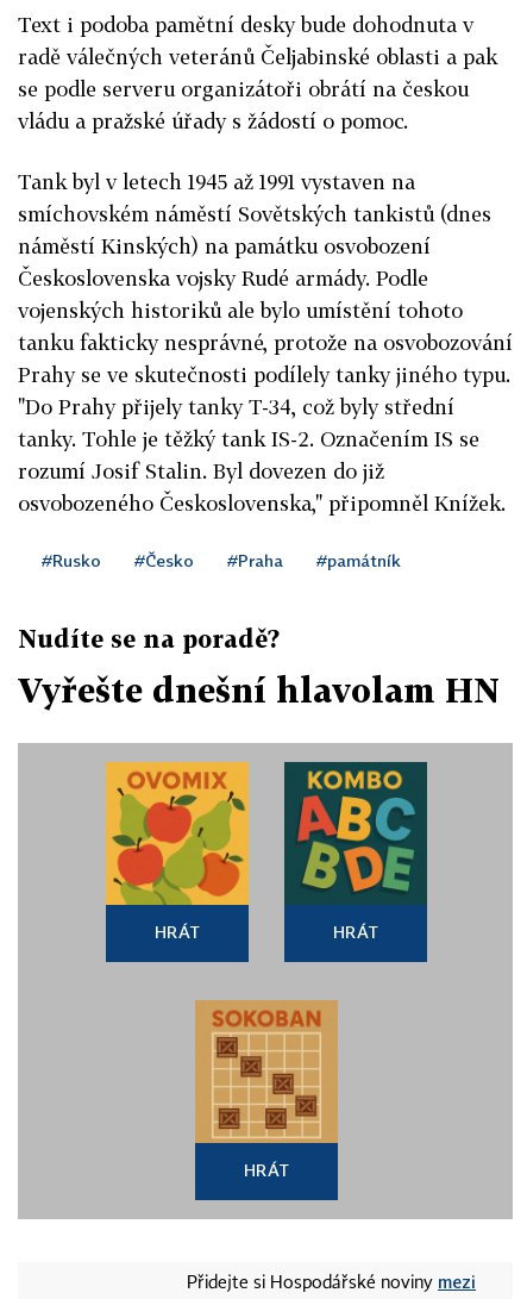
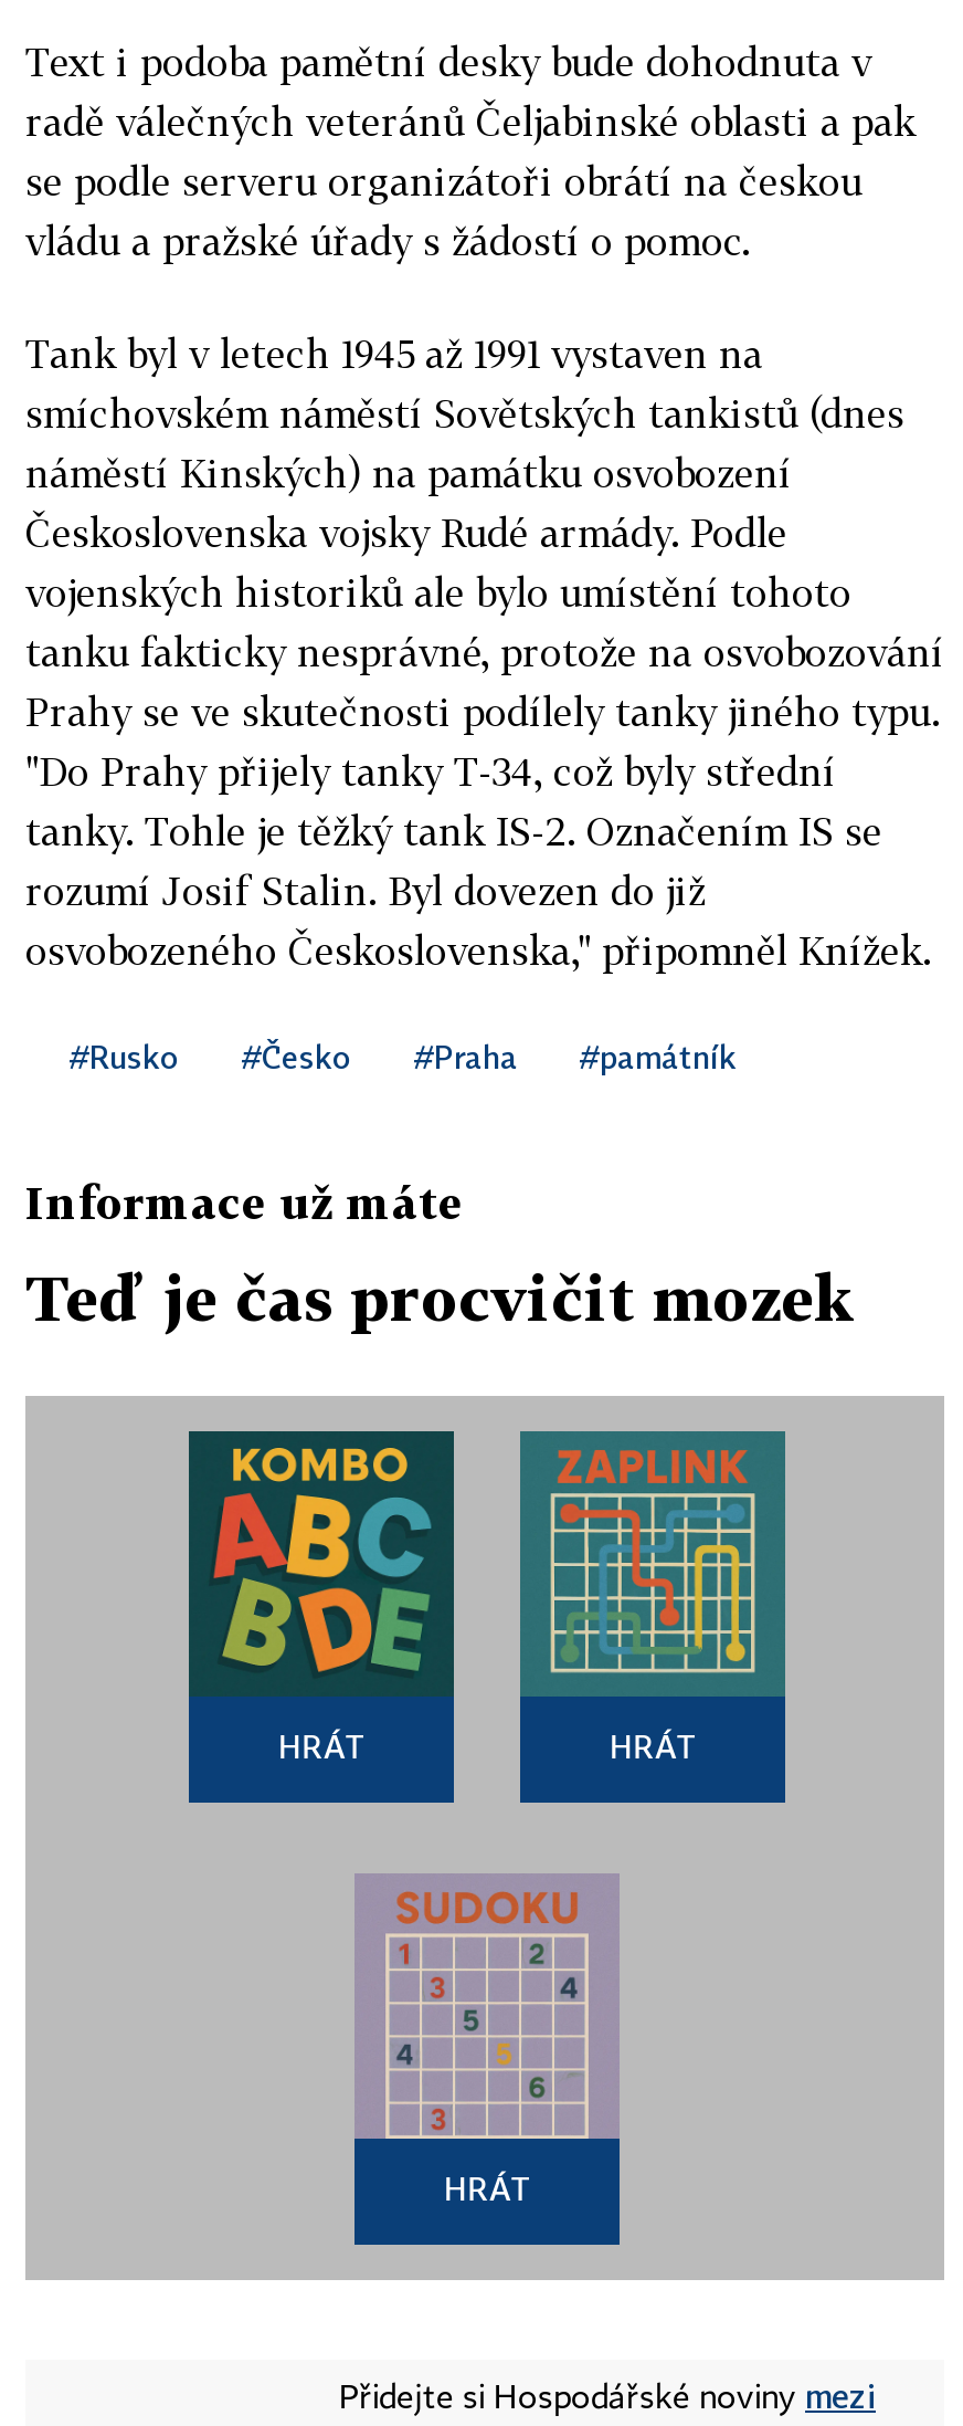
[18,624,280,652] Nudíte se na poradě? -> [25,1175,463,1228] Informace už máte
[18,670,500,710] Vyřešte dnešní hlavolam HN -> [25,1261,856,1334] Teď je čas procvičit mozek
[105,761,250,906] [image] -> [187,1429,456,1697] [image]
[286,763,426,905] [image] -> [520,1431,785,1697] [image]
[195,1000,338,1143] [image] -> [357,1876,617,2139] [image]

